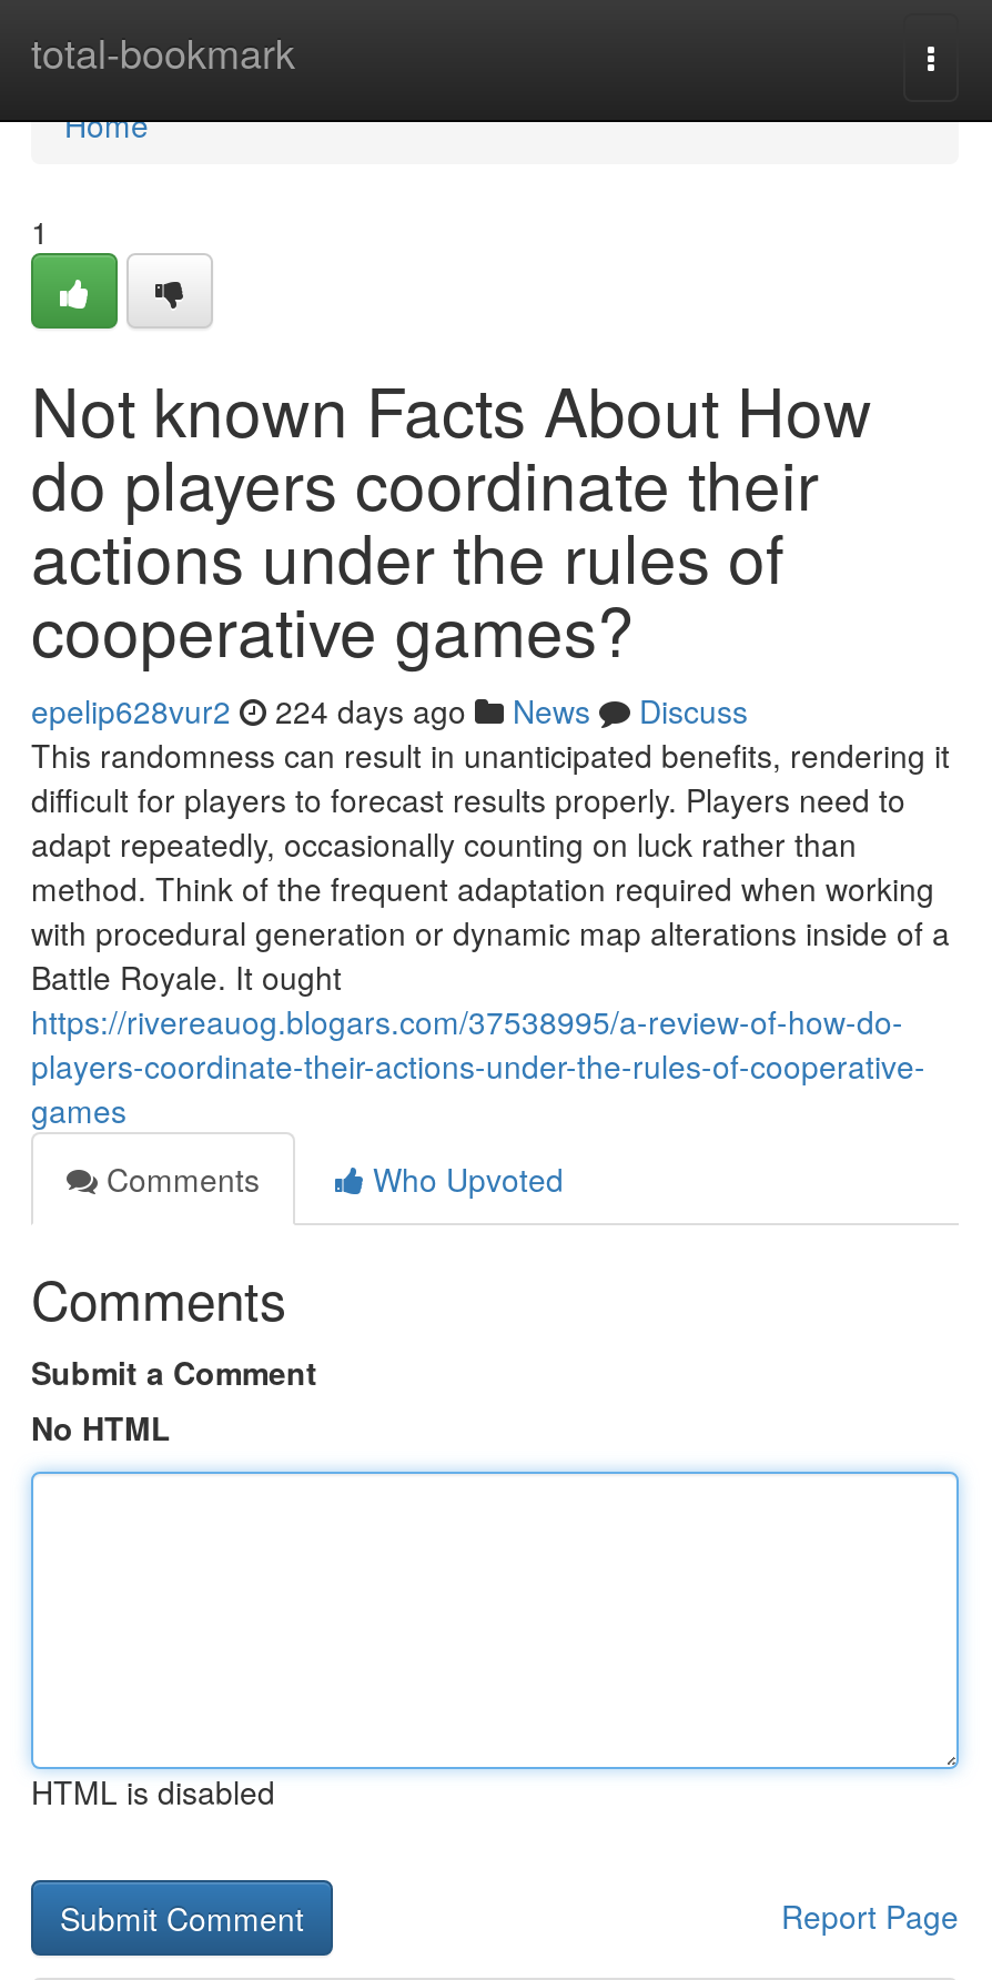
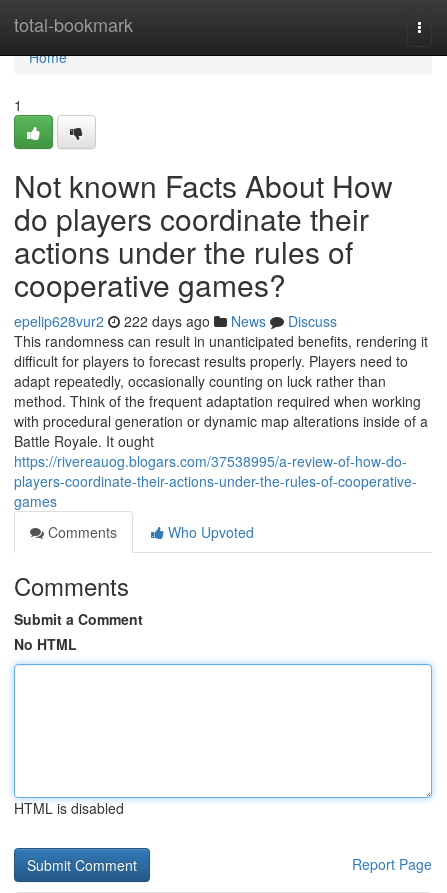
[31,688,748,733] epelip628vur2 224 days ago News Discuss -> [14,311,337,331] epelip628vur2 222 days ago News Discuss

